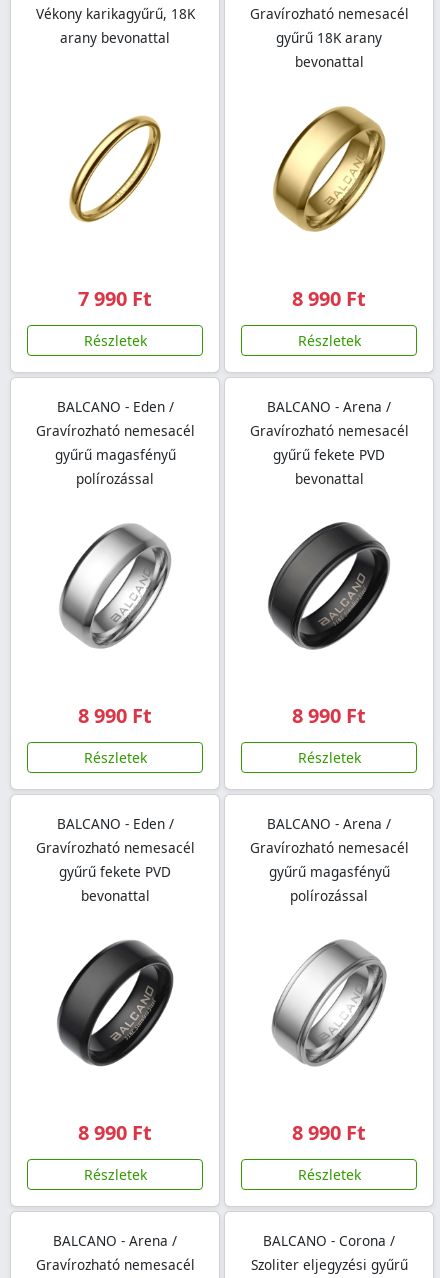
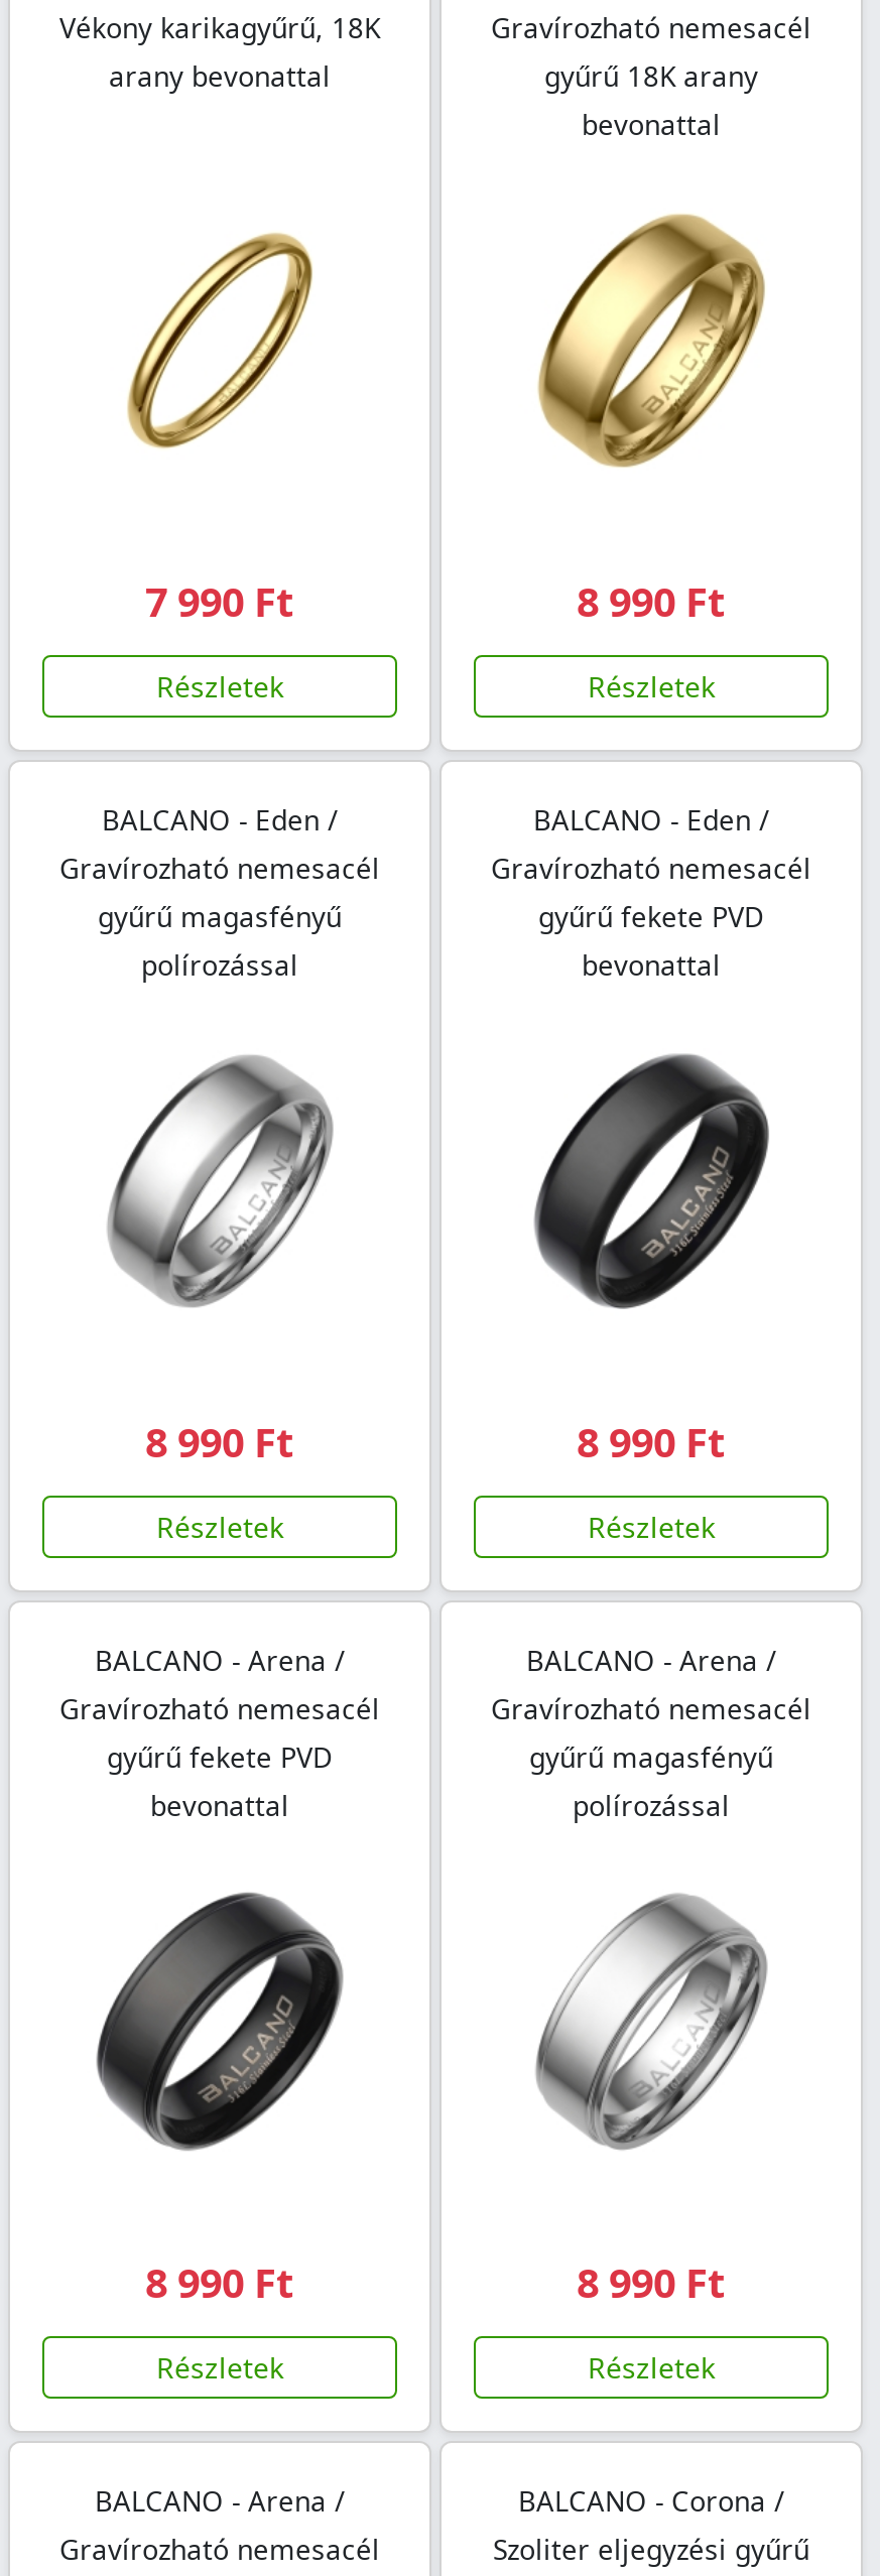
[267,397,391,416] BALCANO - Arena / -> [533,800,769,838] BALCANO - Eden /
moved [267,549,391,641] -> [95,1947,345,2133]: [image]
[56,814,173,833] BALCANO - Eden / -> [95,1640,345,1678] BALCANO - Arena /
moved [54,954,176,1058] -> [528,1084,774,1292]: [image]

